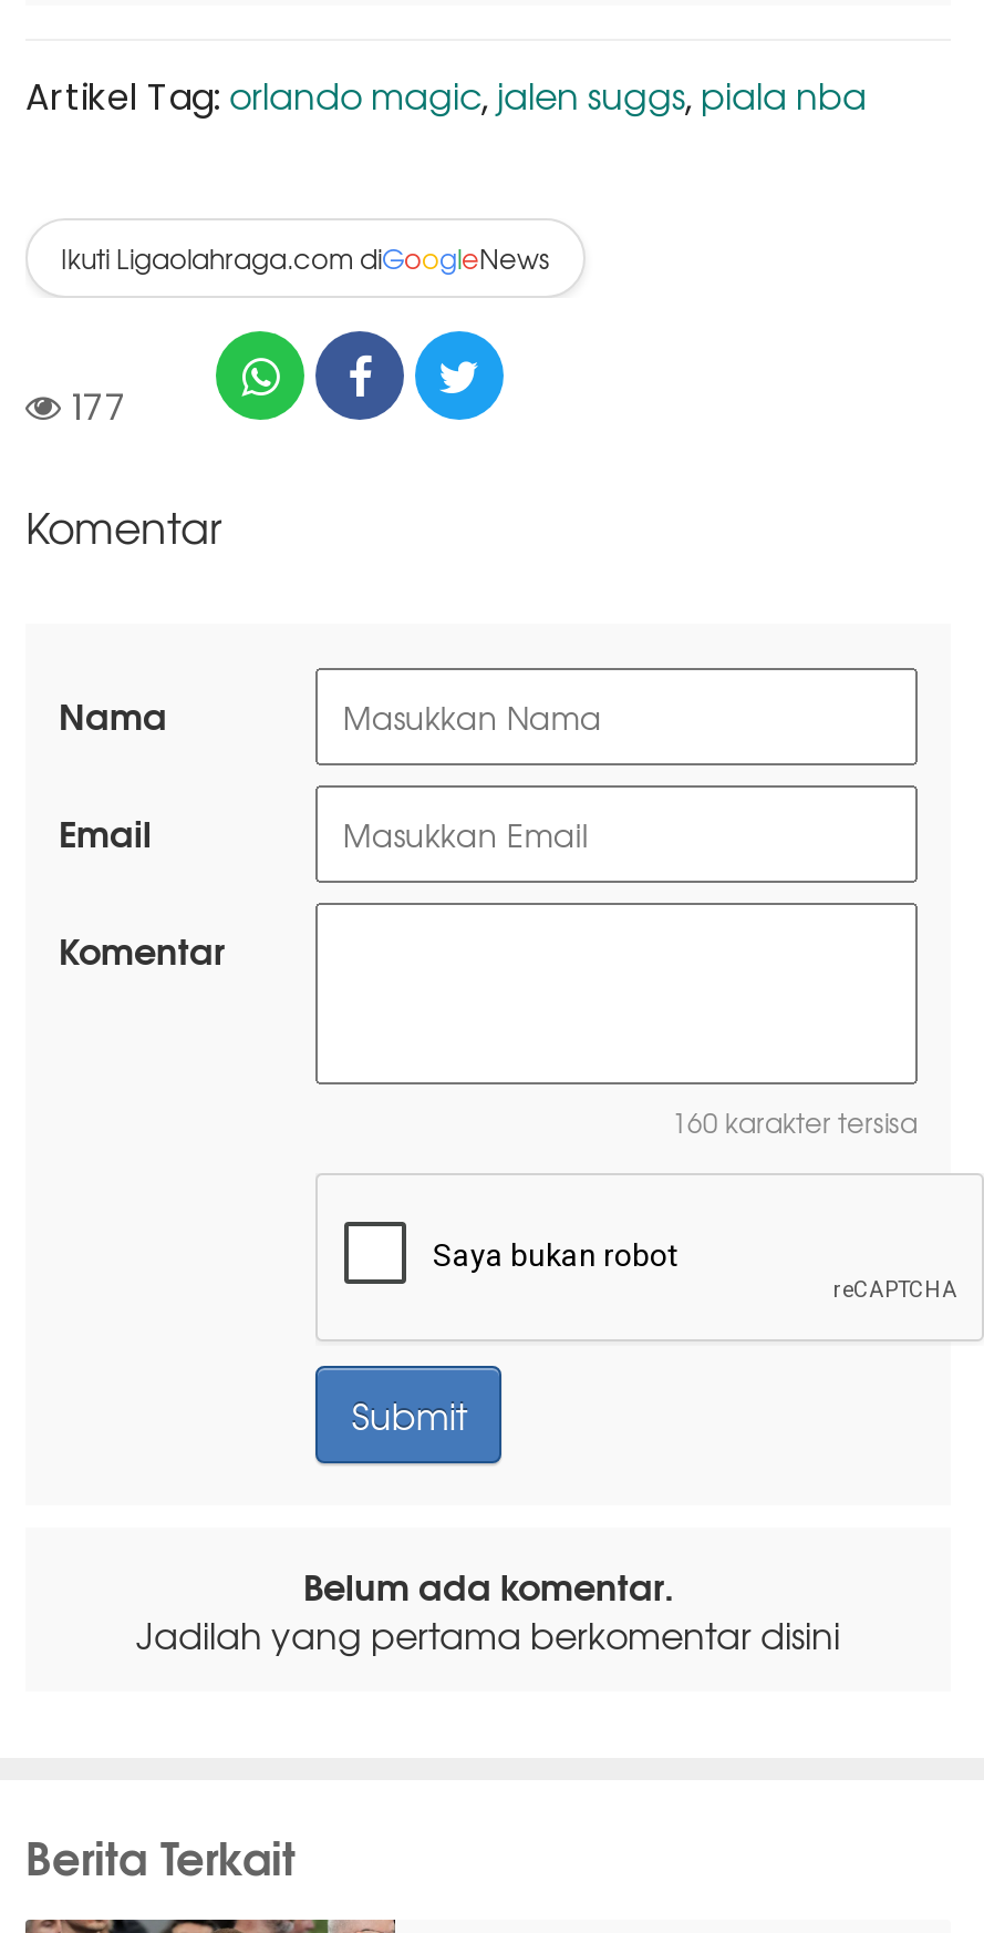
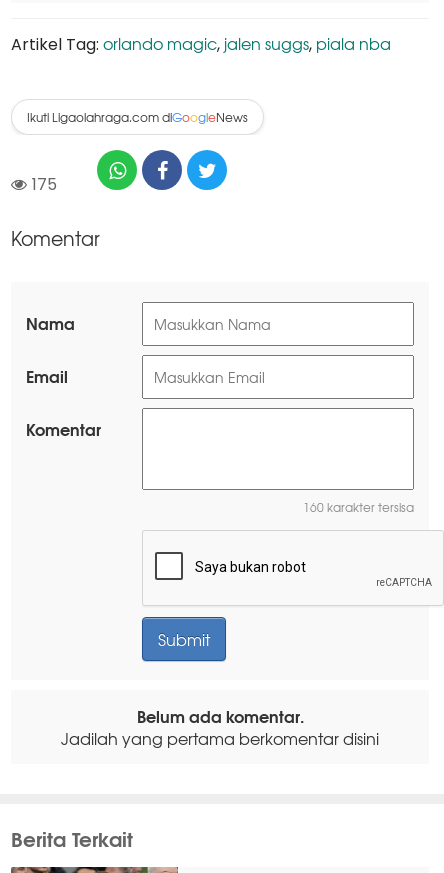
[72,389,127,424] 177 -> [32,176,57,192] 175

